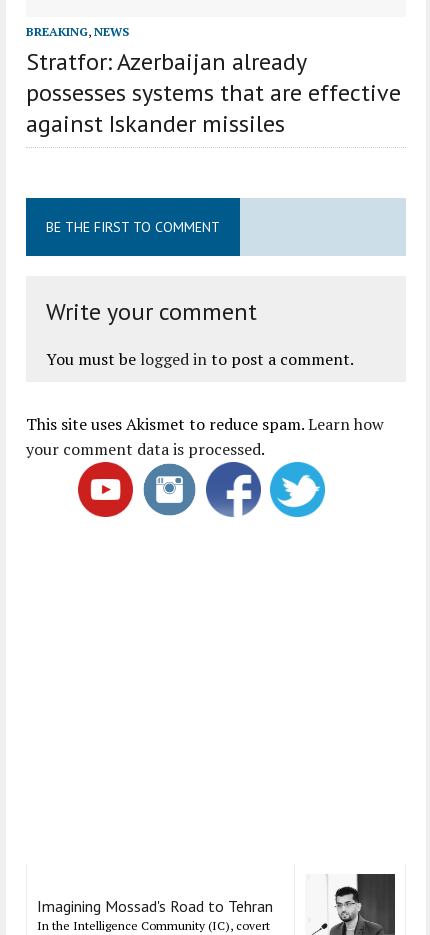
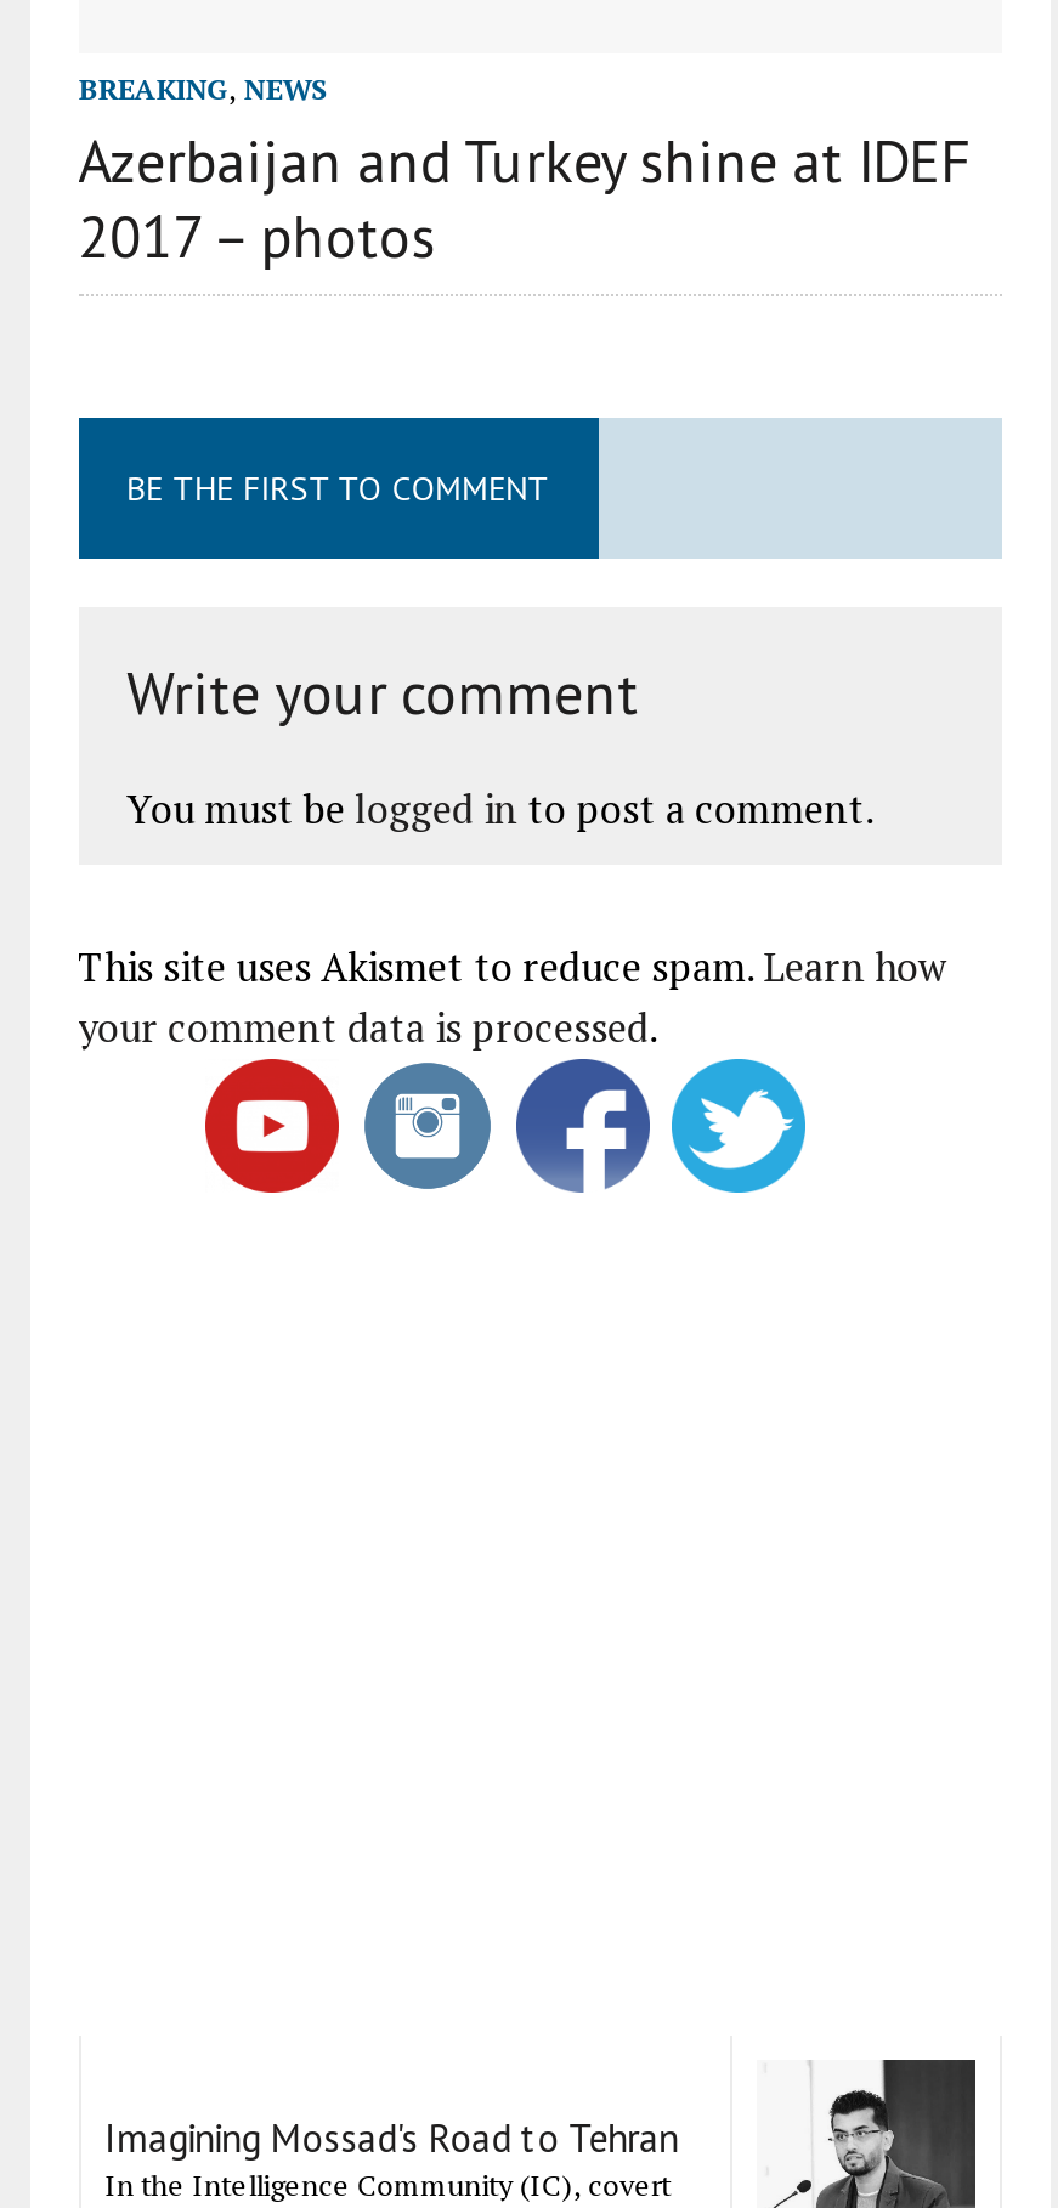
[26,46,401,139] Stratfor: Azerbaijan already | possesses systems that are effective | against Iskander missiles -> [78,123,970,274] Azerbaijan and Turkey shine at IDEF | 2017 – photos

